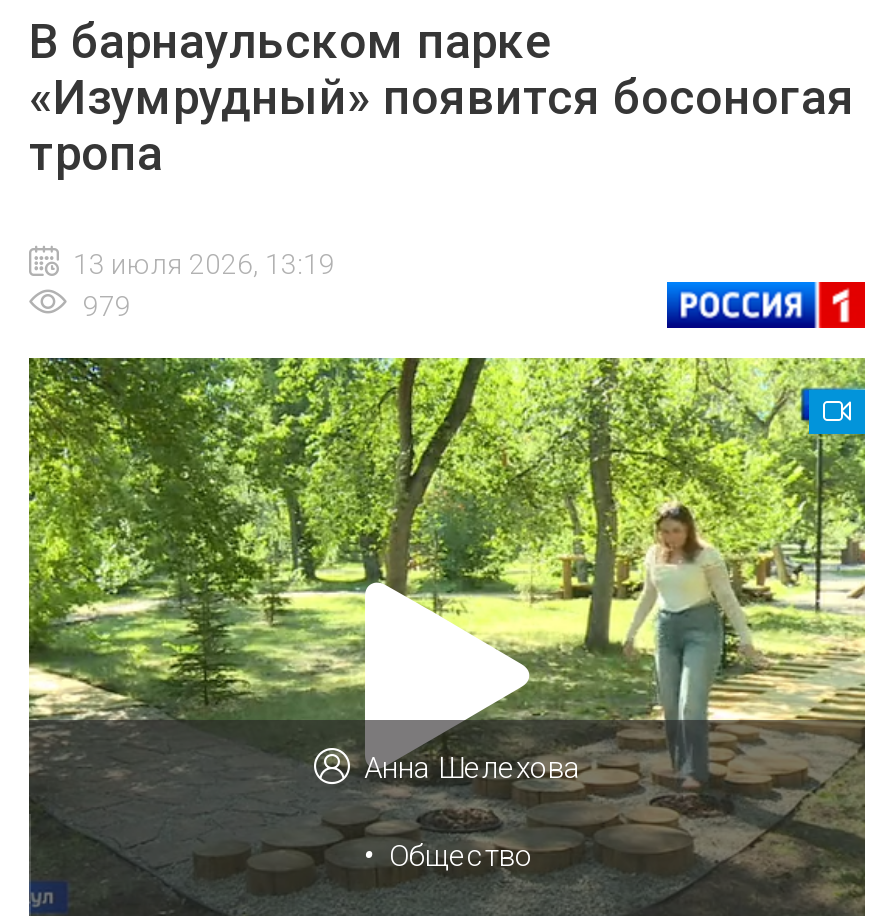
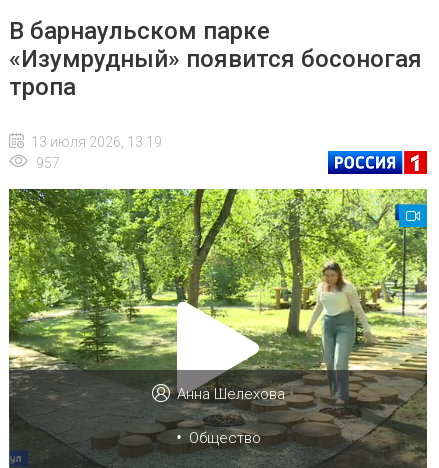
[77,290,131,322] 979 -> [33,155,60,171] 957

